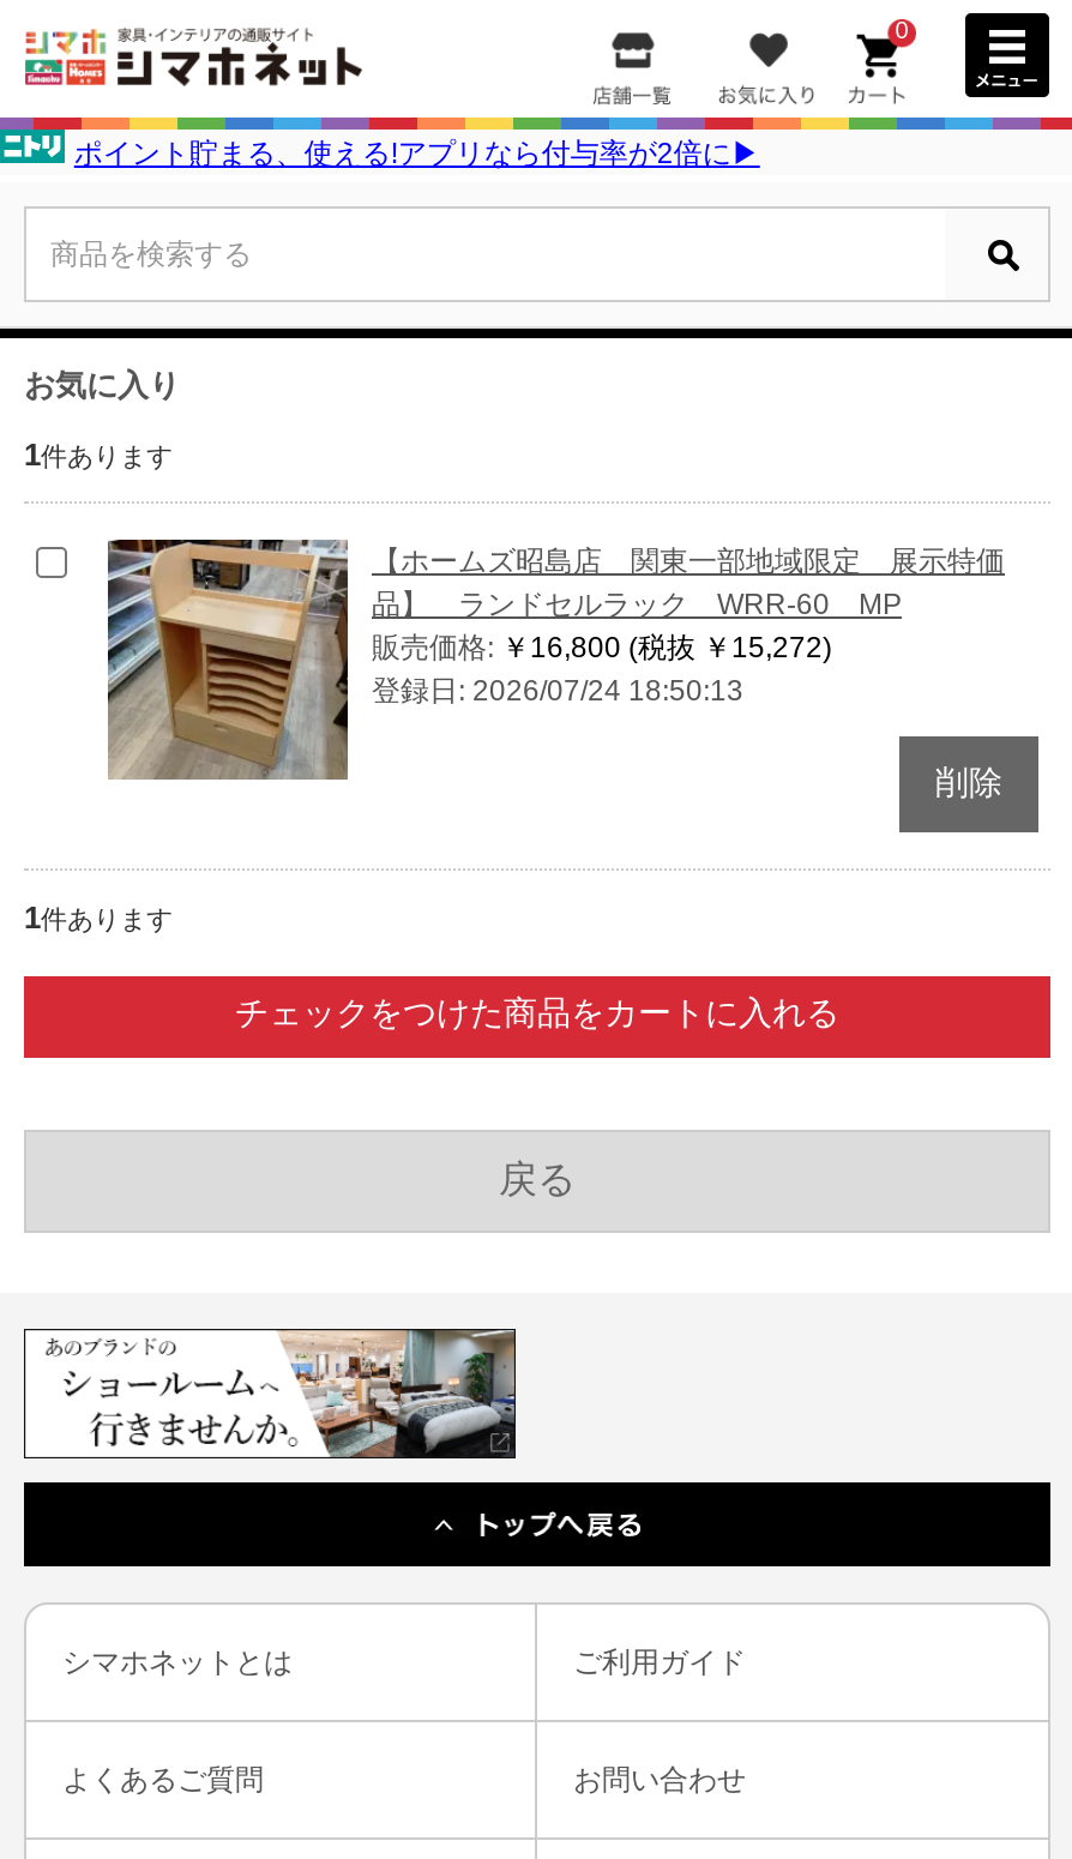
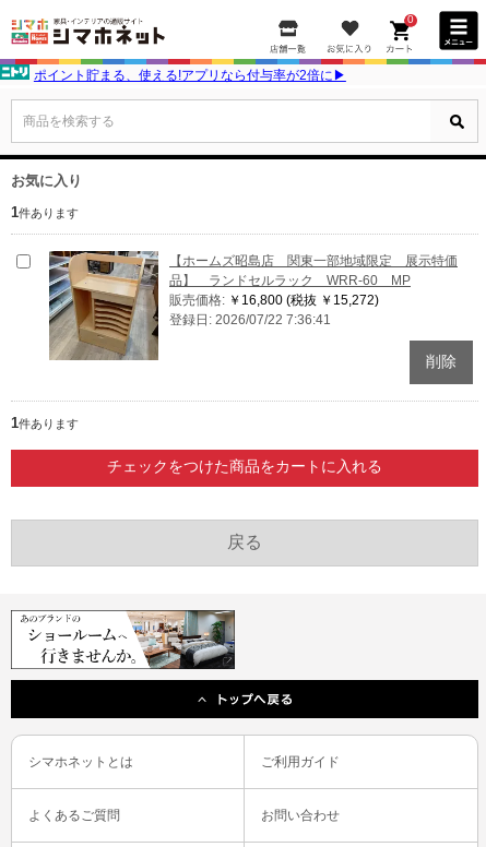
[372,674,743,708] 登録日: 2026/07/24 18:50:13 -> [169,312,331,328] 登録日: 2026/07/22 7:36:41

